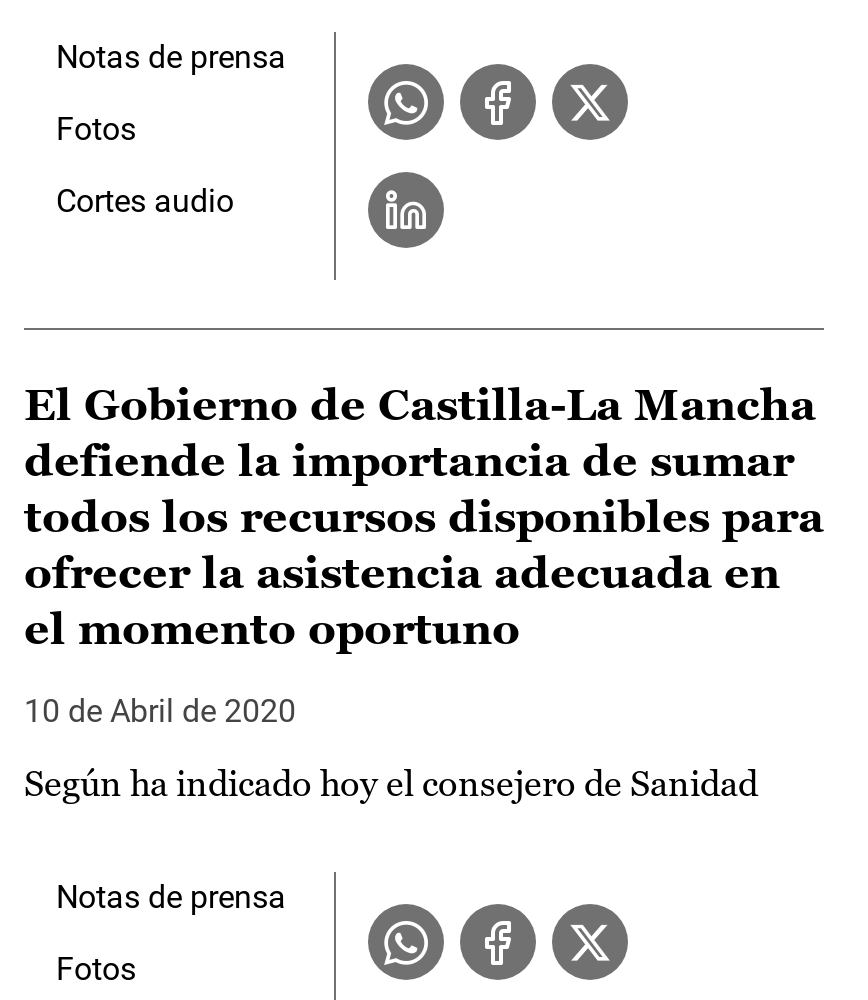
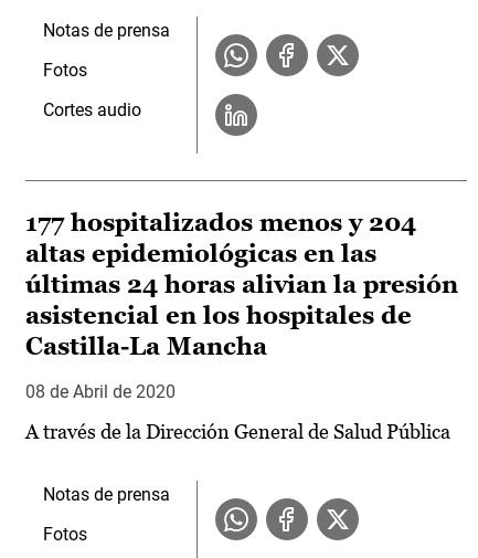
[24,380,824,654] El Gobierno de Castilla-La Mancha | defiende la importancia de sumar | todos los recursos disponibles para | ofrecer la asistencia adecuada en | el momento oportuno -> [25,209,458,360] 177 hospitalizados menos y 204 | altas epidemiológicas en las | últimas 24 horas alivian la presión | asistencial en los hospitales de | Castilla-La Mancha
[24,692,296,730] 10 de Abril de 2020 -> [25,381,176,402] 08 de Abril de 2020
[24,762,758,804] Según ha indicado hoy el consejero de Sanidad -> [25,420,450,443] A través de la Dirección General de Salud Pública

